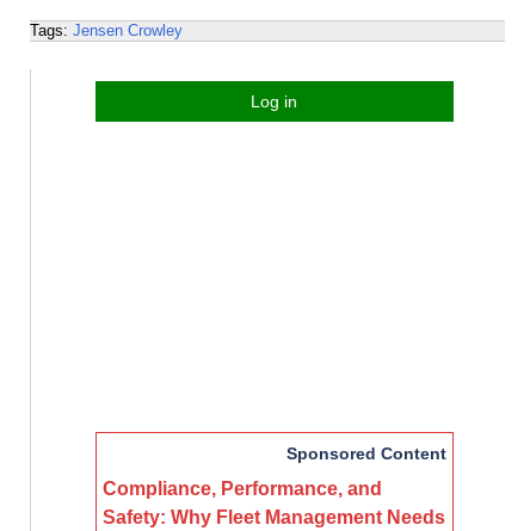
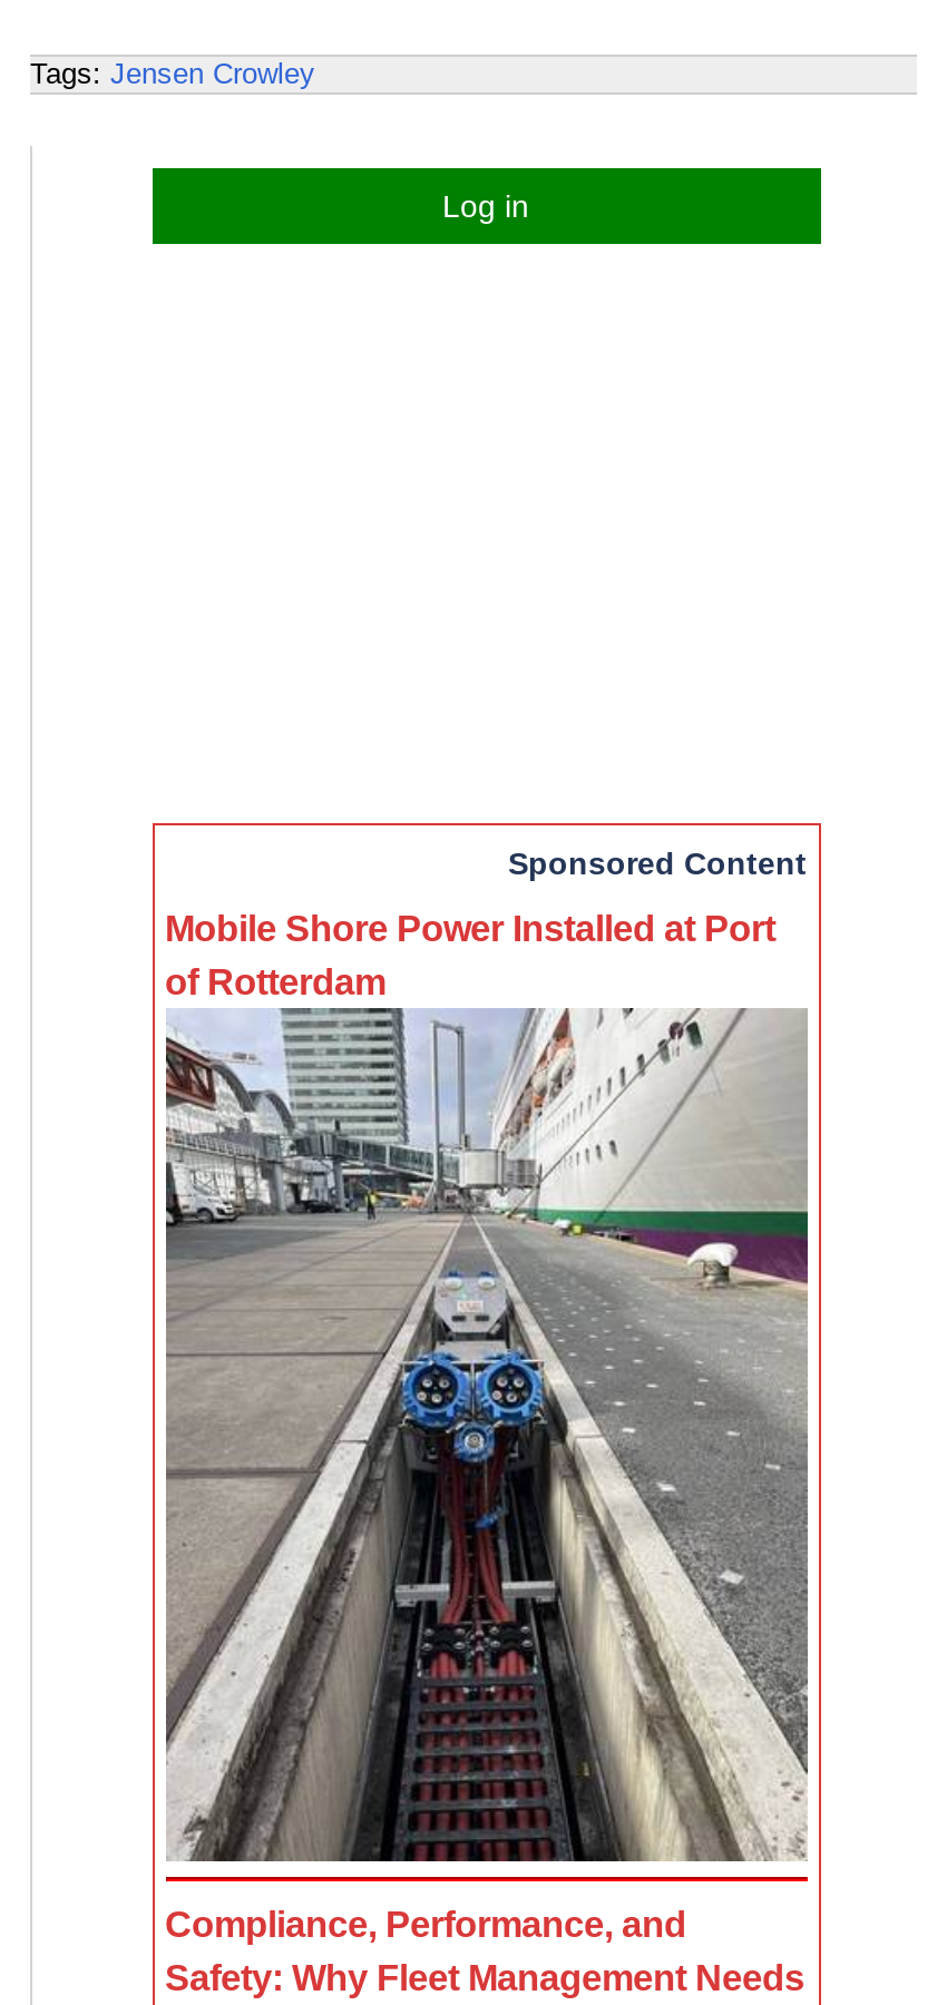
none -> [164,1006,810,1886] [image]
none -> [165,908,775,1001] Mobile Shore Power Installed at Port | of Rotterdam

